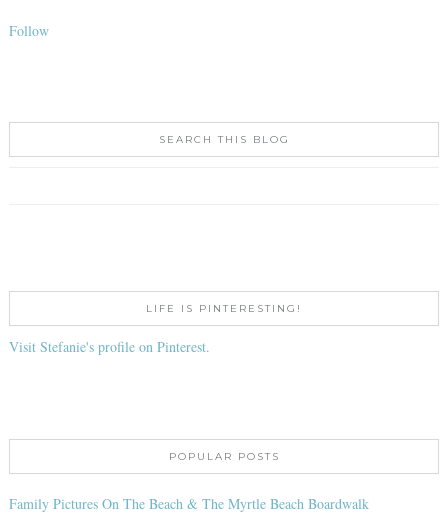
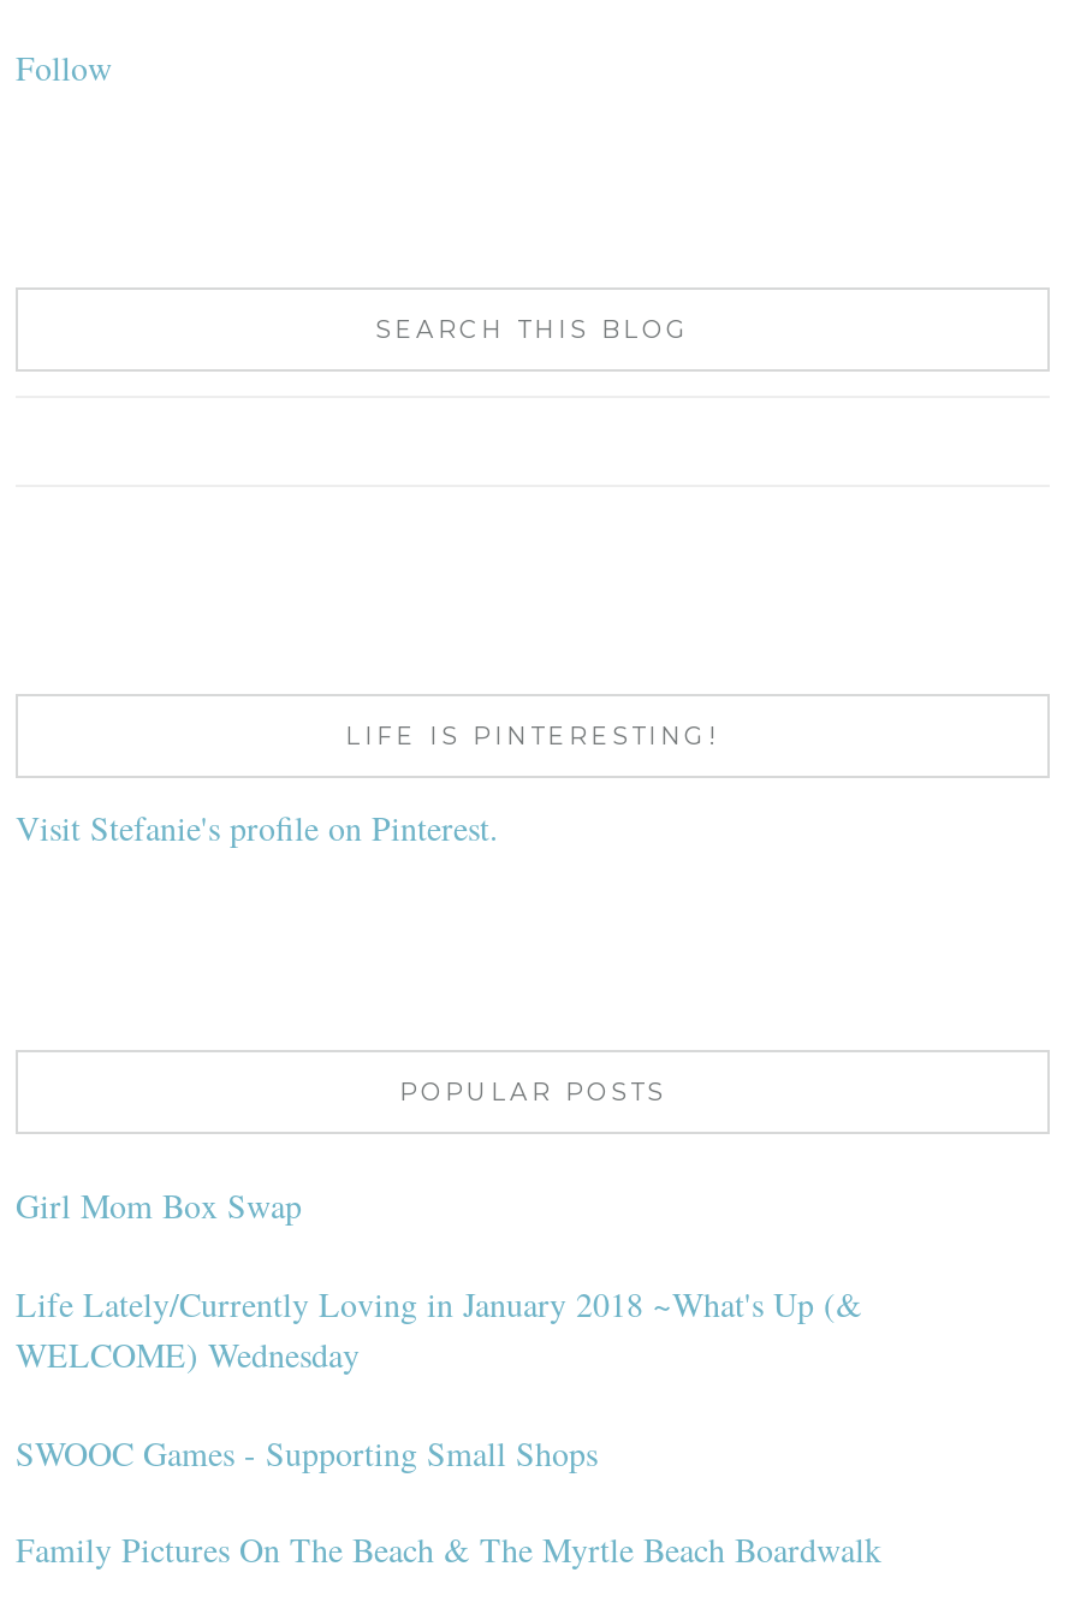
none -> [16,1183,862,1475] Girl Mom Box Swap | Life Lately/Currently Loving in January 2018 ~What's Up (& | WELCOME) Wednesday | SWOOC Games - Supporting Small Shops

